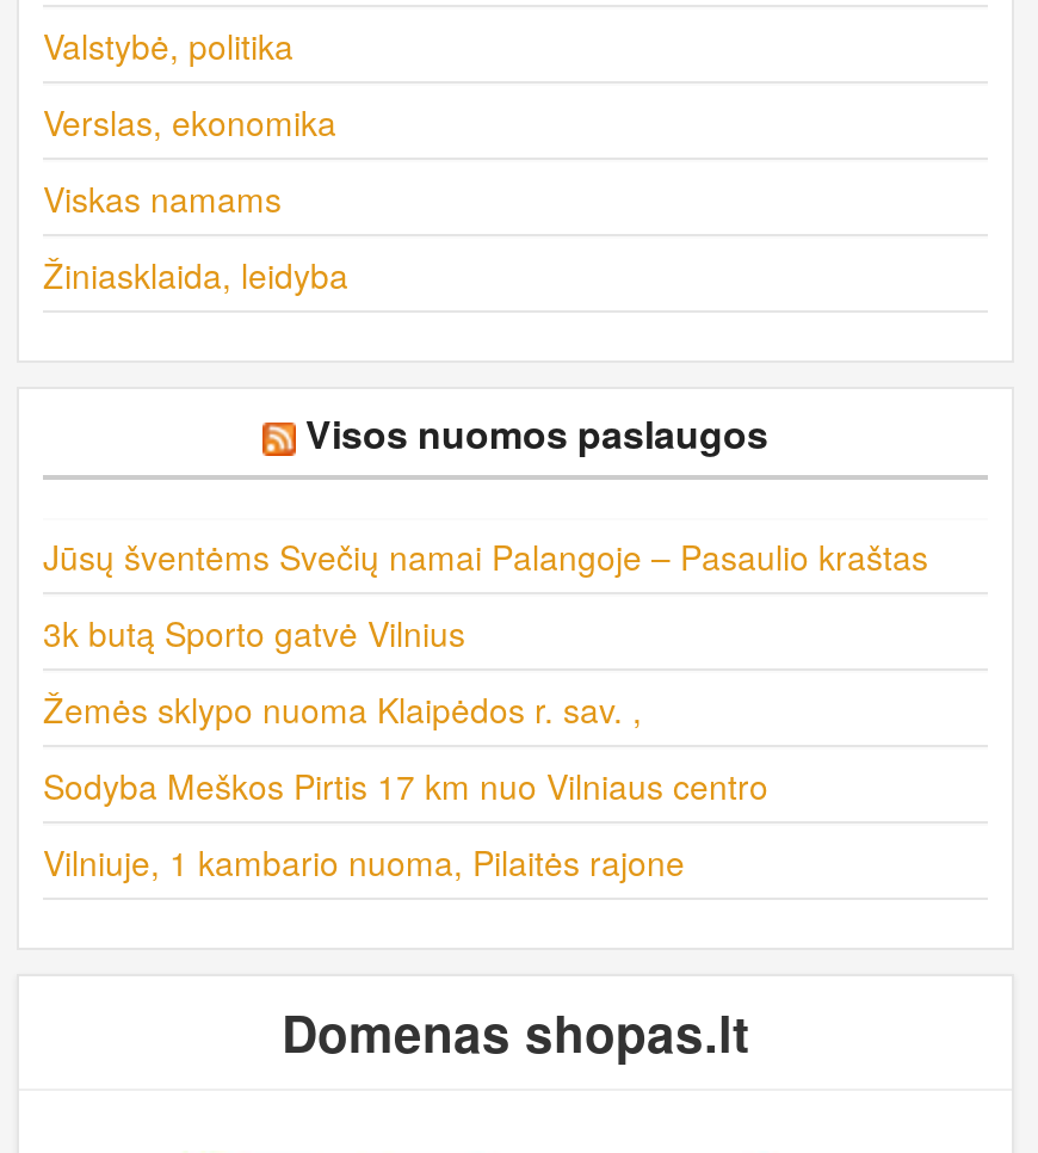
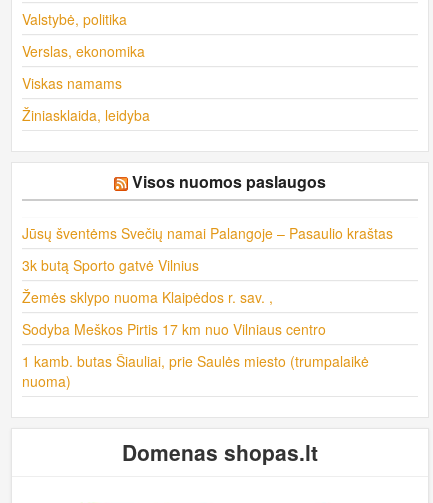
[43,837,685,885] Vilniuje, 1 kambario nuoma, Pilaitės rajone -> [22,351,369,391] 1 kamb. butas Šiauliai, prie Saulės miesto (trumpalaikė | nuoma)

